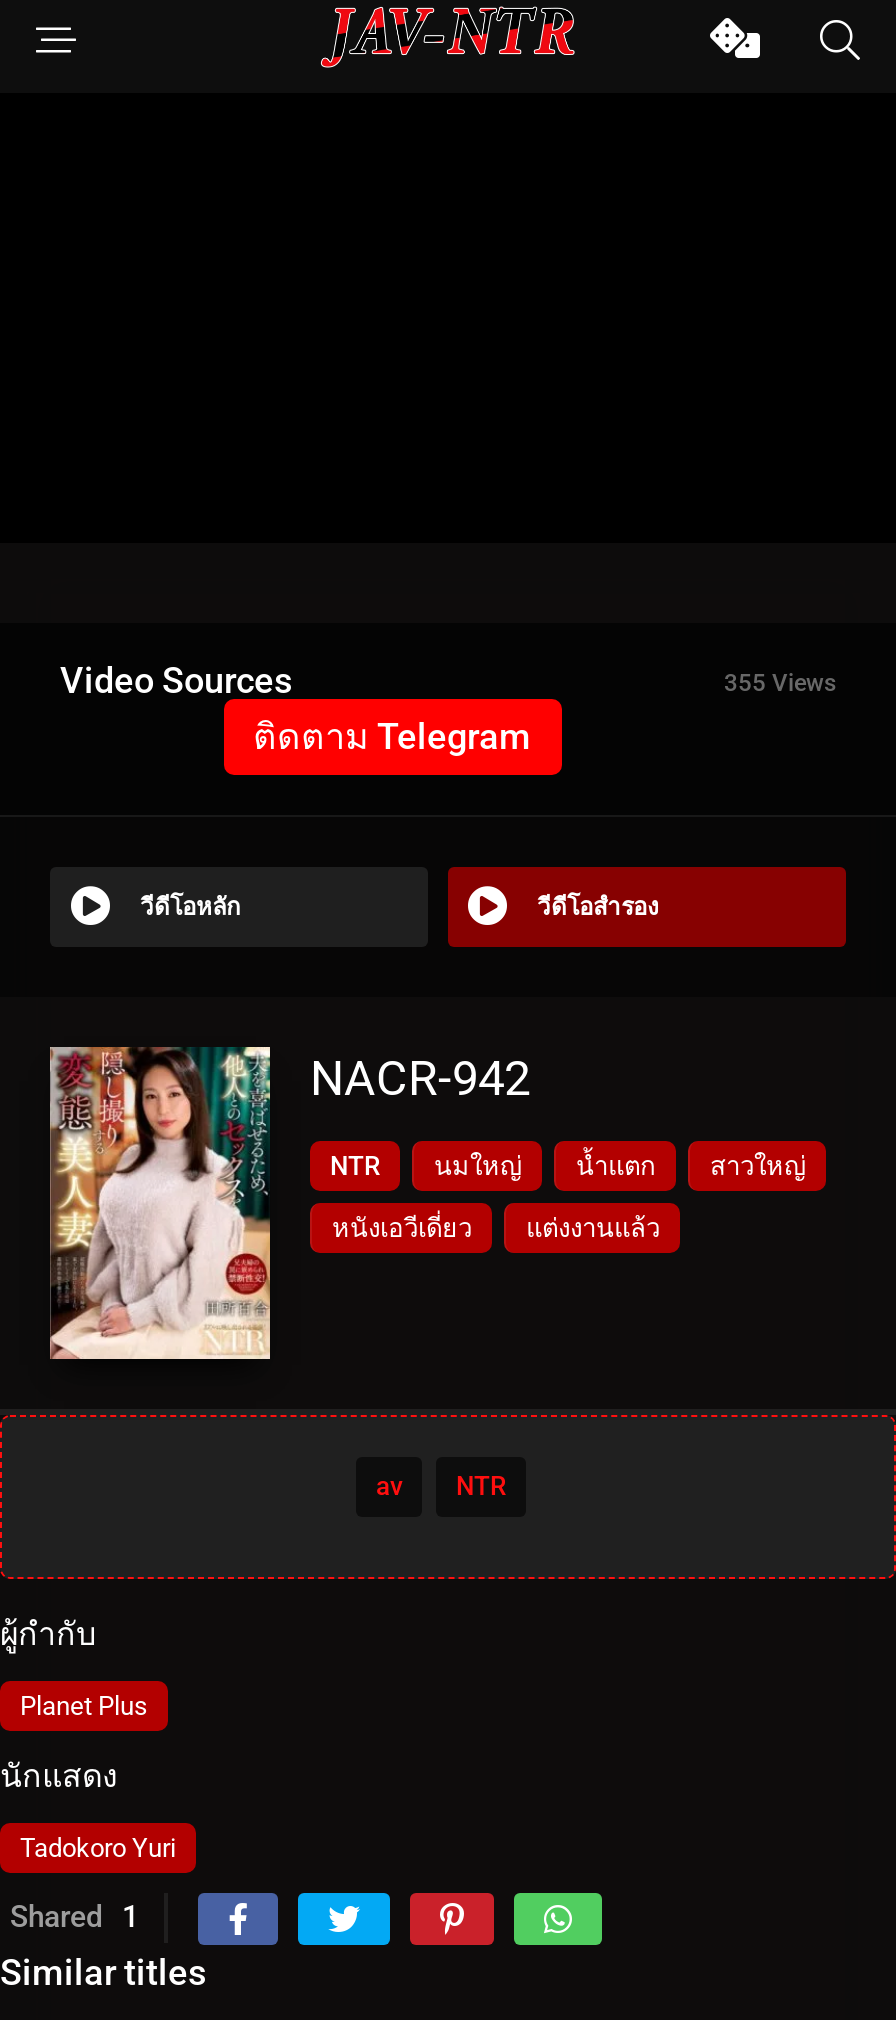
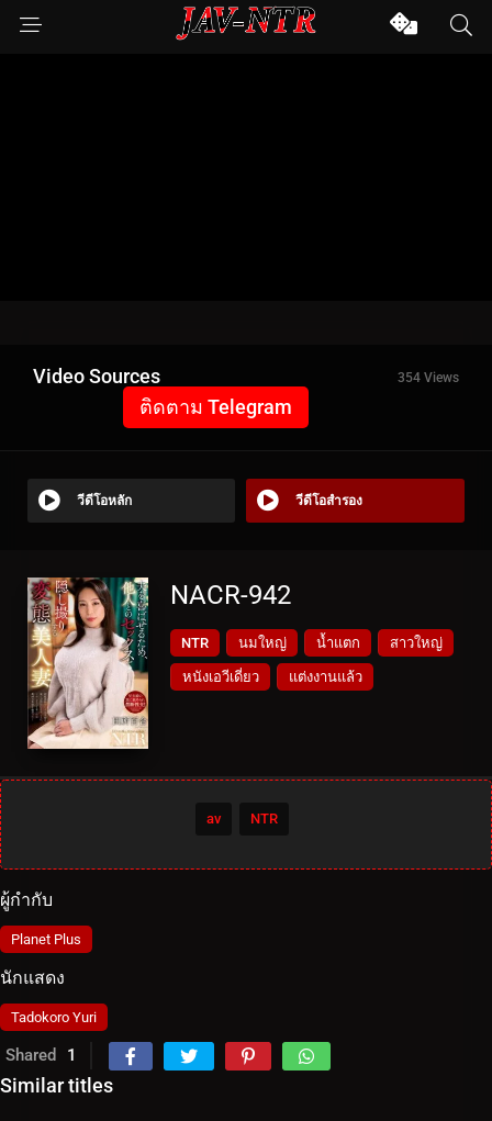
[724,669,836,697] 355 Views -> [398,370,459,385] 354 Views

